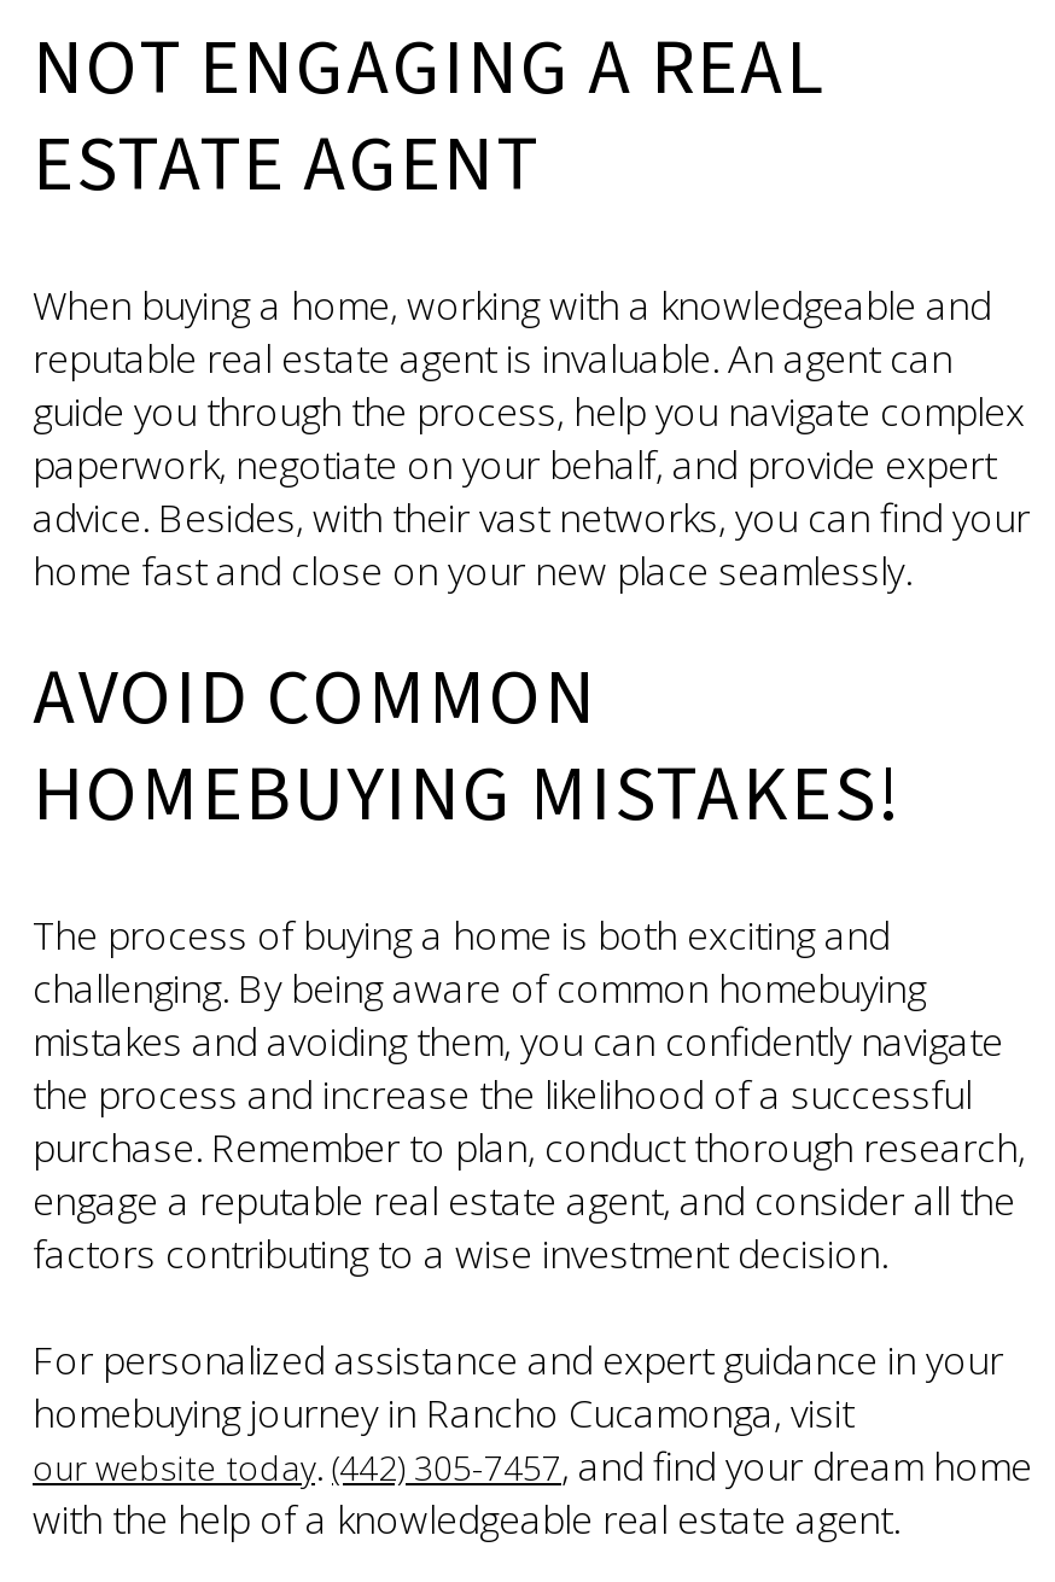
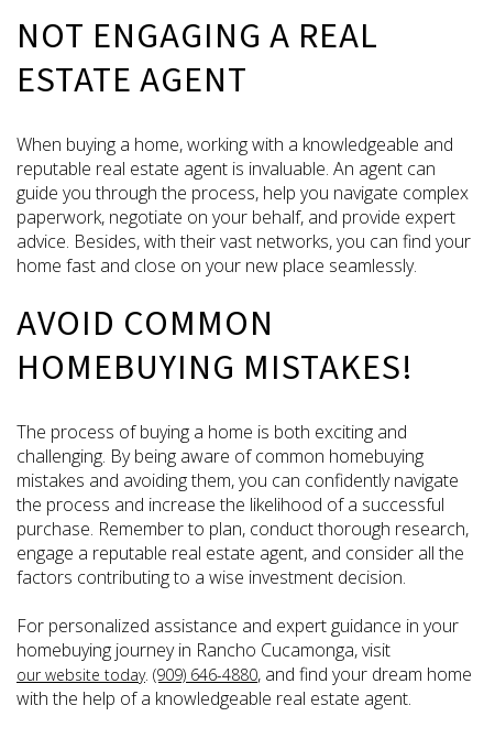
[33,1439,1032,1492] our website today. (442) 305-7457, and find your dream home -> [16,662,472,686] our website today. (909) 646-4880, and find your dream home

